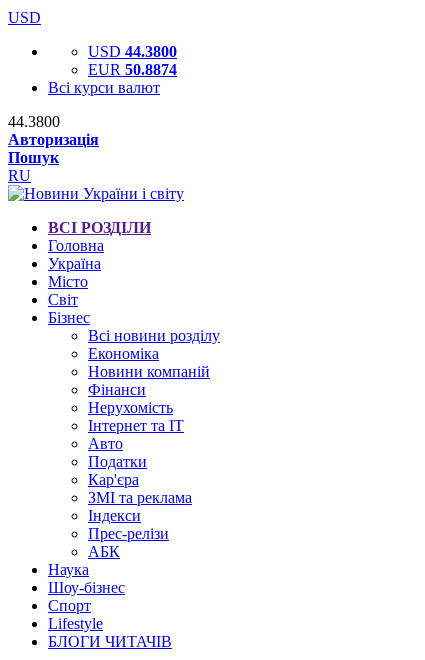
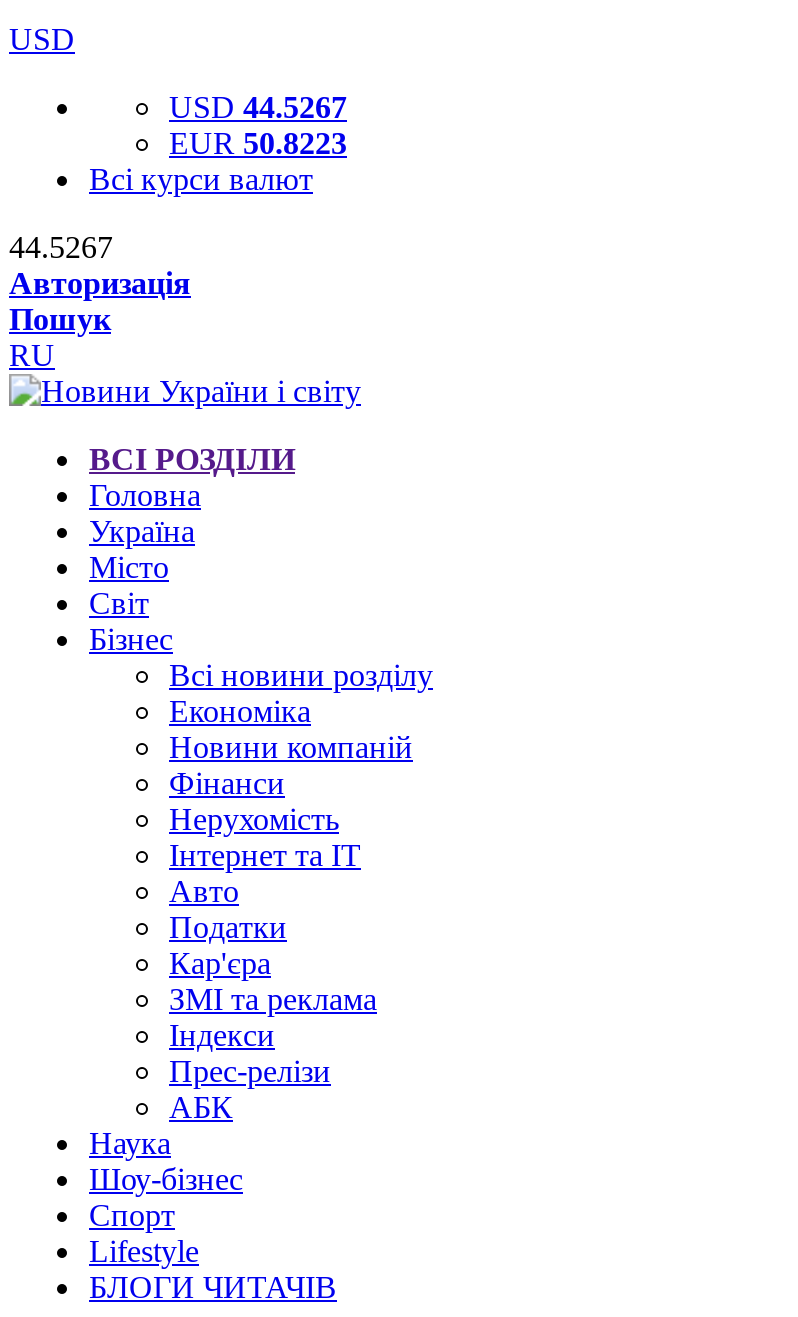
[88,43,177,60] USD 44.3800 -> [169,90,347,124] USD 44.5267
[88,61,177,78] EUR 50.8874 -> [169,126,347,160] EUR 50.8223
[8,113,60,130] 44.3800 -> [9,230,113,264] 44.5267

